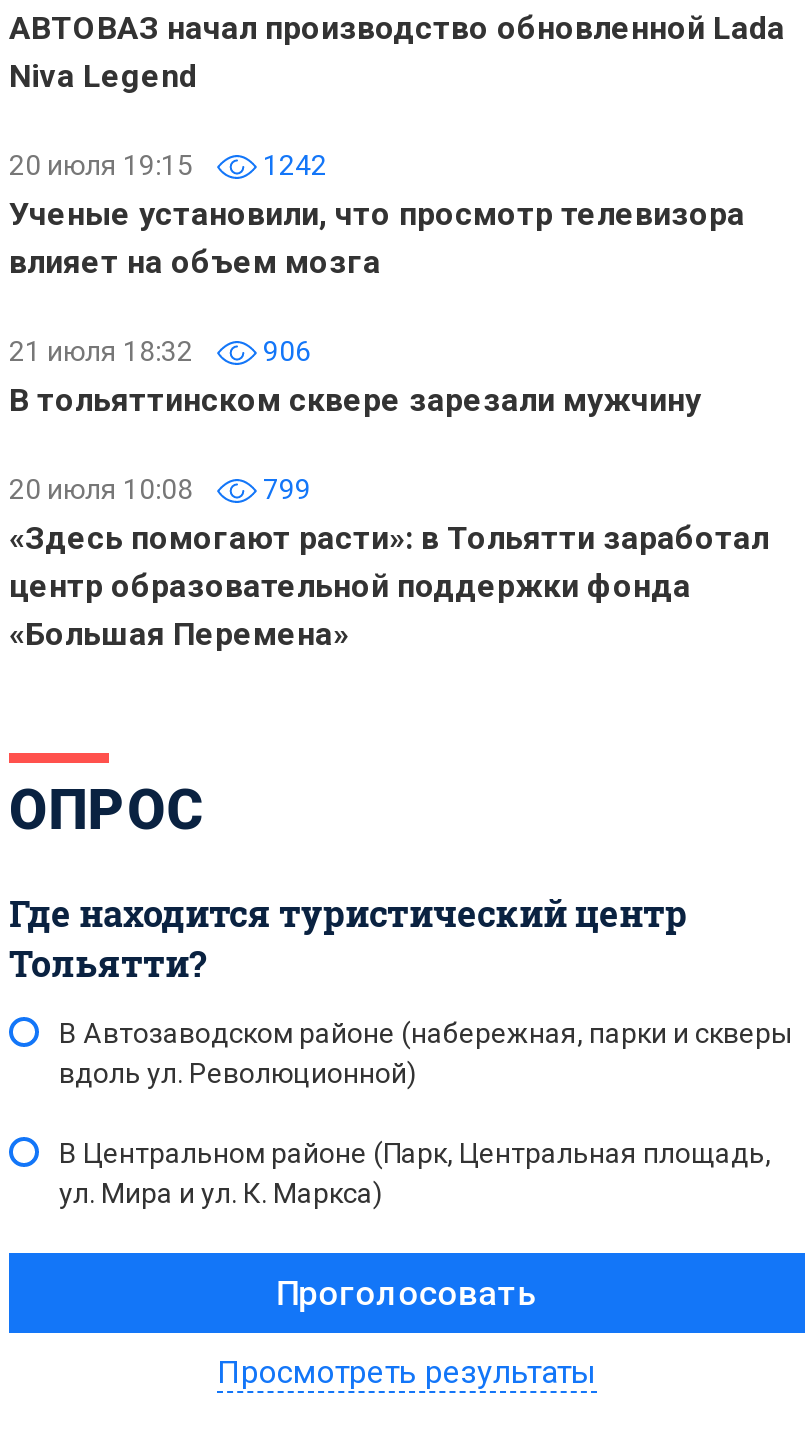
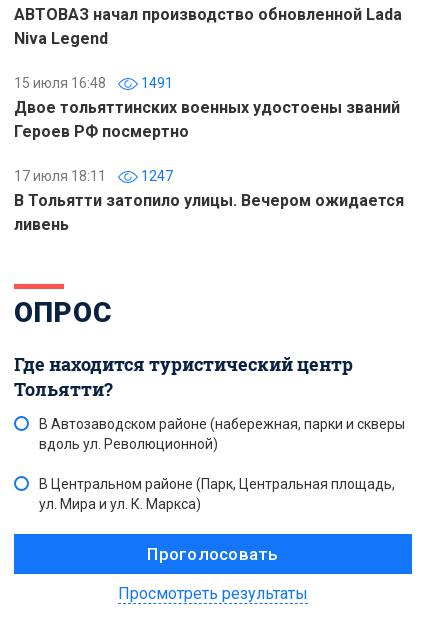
[9,149,769,653] 20 июля 19:15 | 1242 | Ученые установили, что просмотр телевизора | влияет на объем мозга | 21 июля 18:32 | 906 | В тольяттинском сквере зарезали мужчину | 20 июля 10:08 | 799 | «Здесь помогают расти»: в Тольятти заработал | центр образовательной поддержки фонда | «Большая Перемена» -> [14,75,404,234] 15 июля 16:48 | 1491 | Двое тольяттинских военных удостоены званий | Героев РФ посмертно | 17 июля 18:11 | 1247 | В Тольятти затопило улицы. Вечером ожидается | ливень

